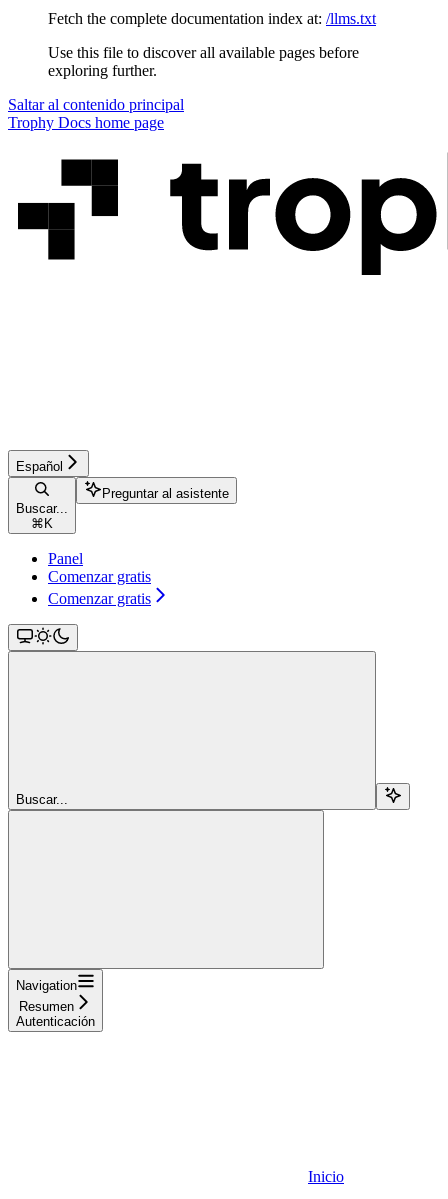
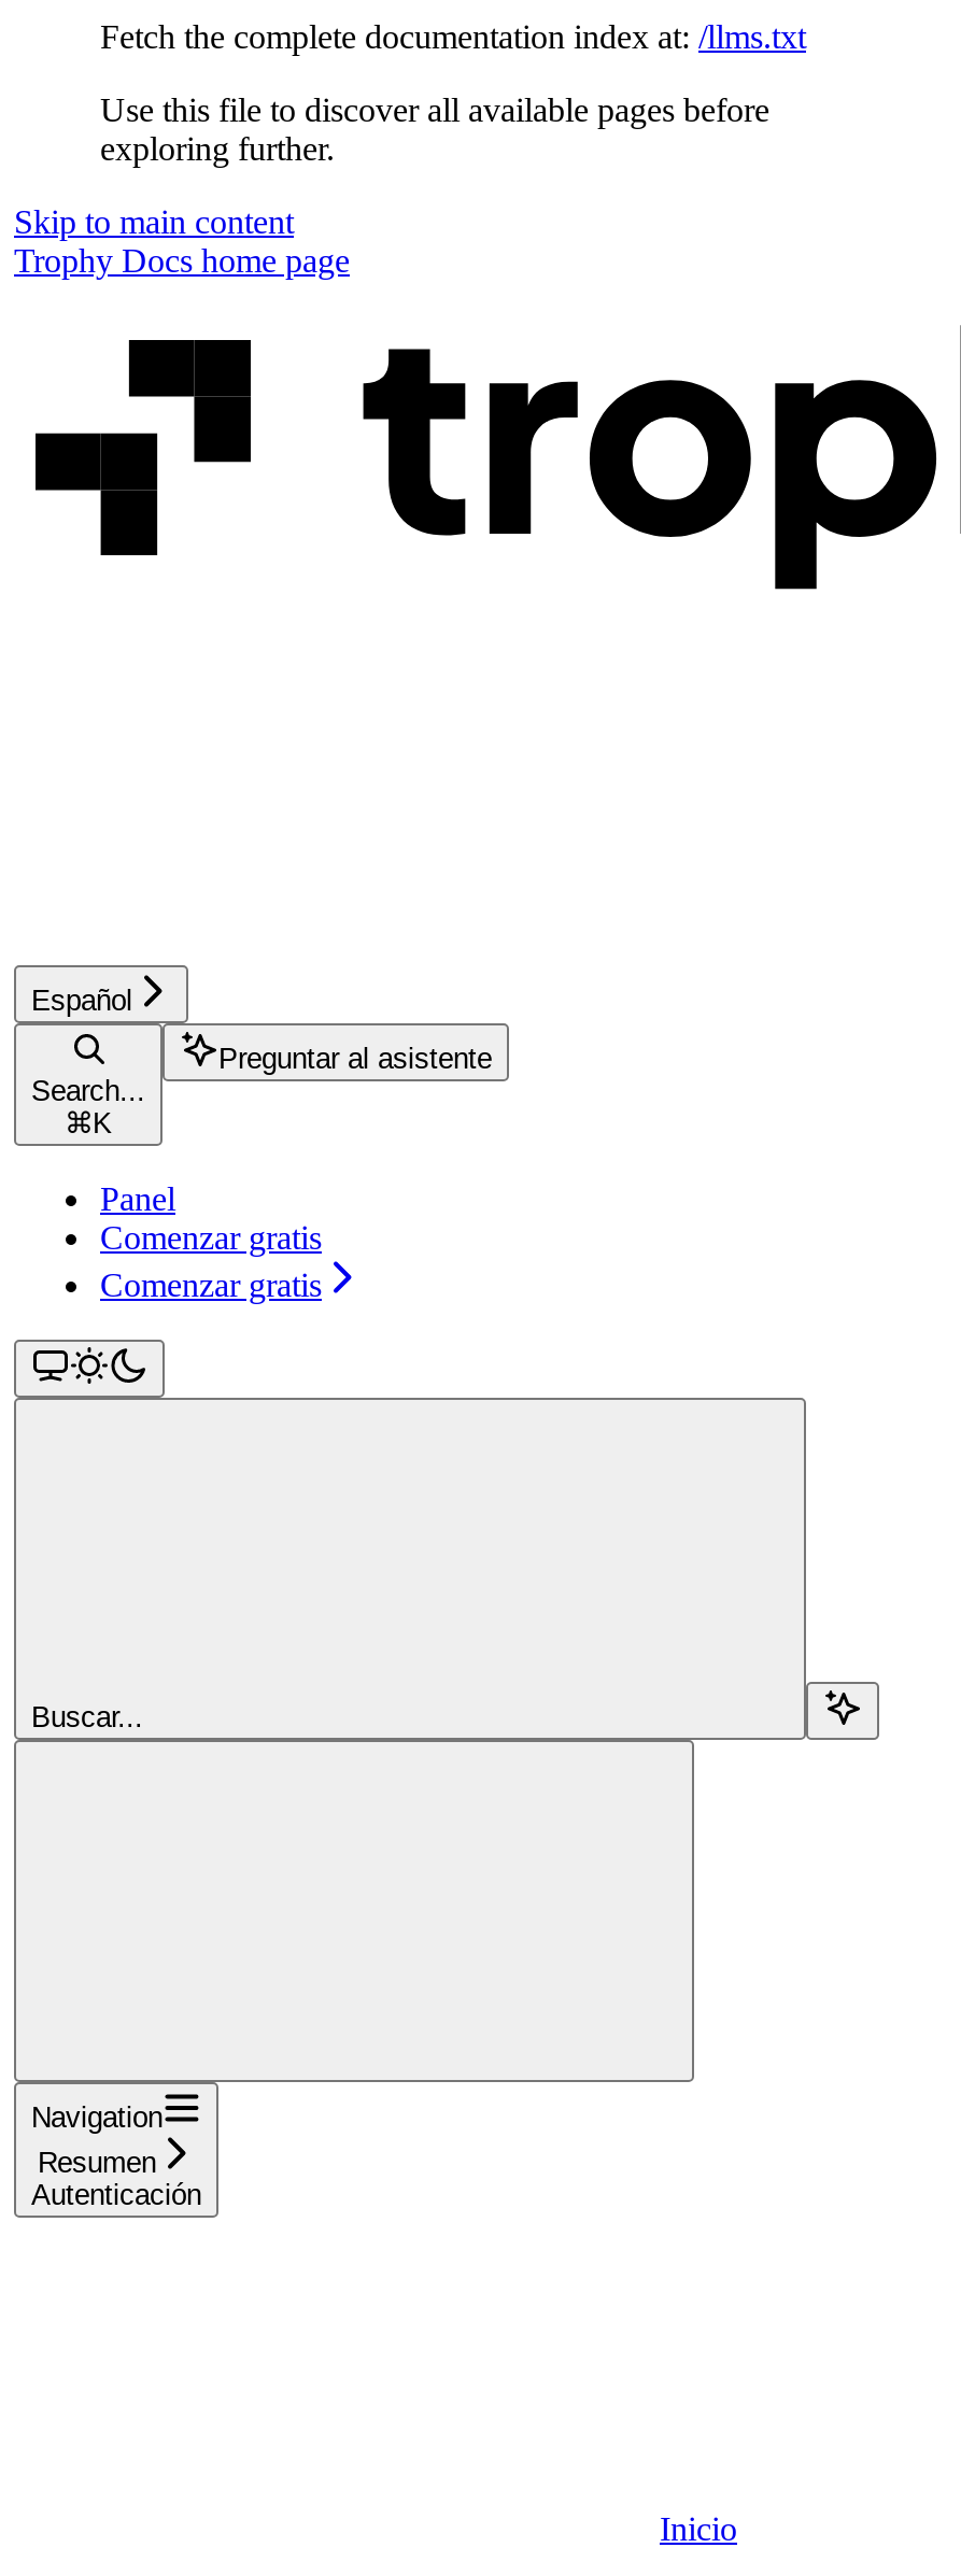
[8,96,184,113] Saltar al contenido principal -> [14,203,294,240] Skip to main content
[16,501,68,516] Buscar... -> [31,1075,145,1107] Search...

